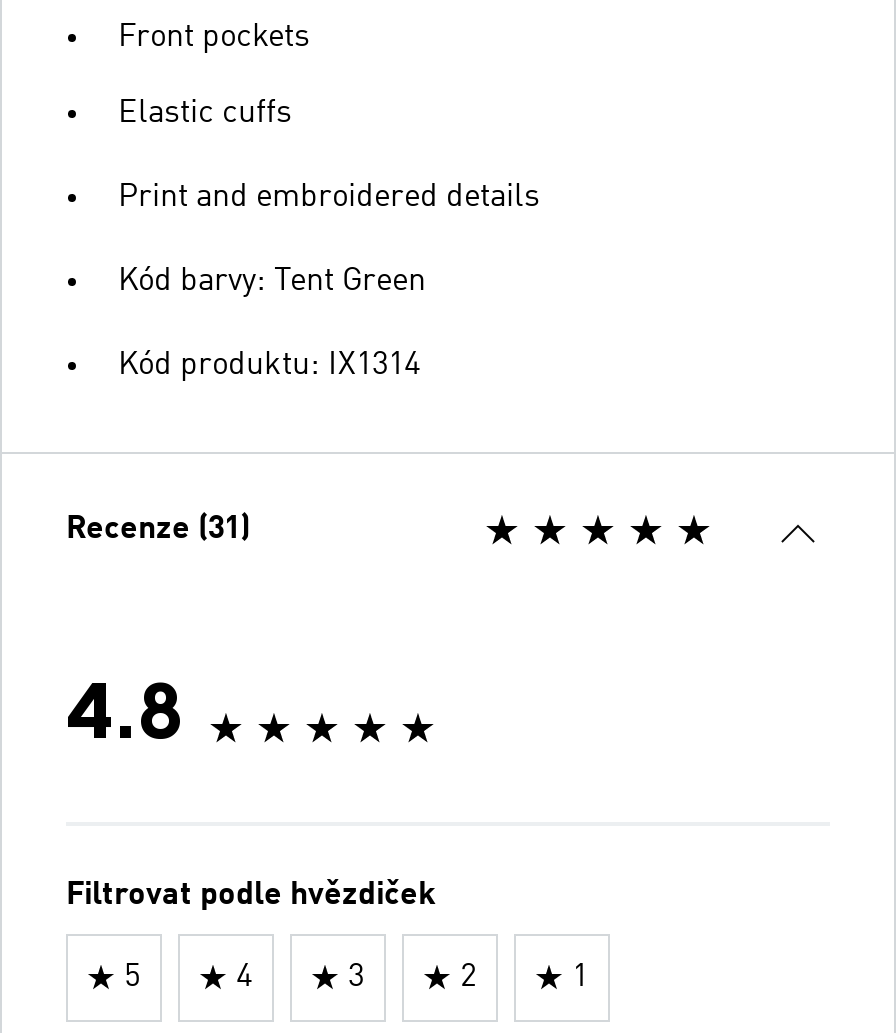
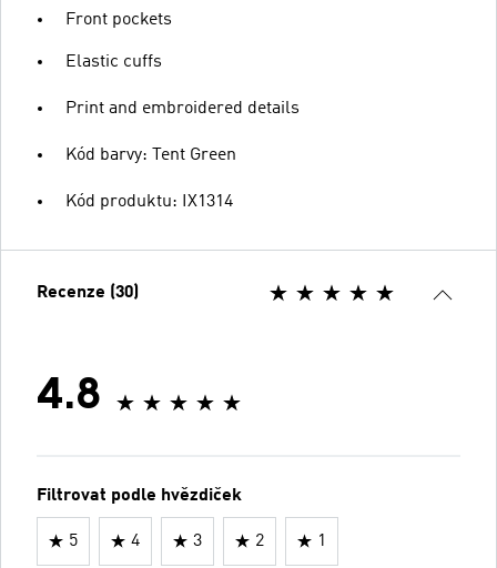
[66,514,250,546] Recenze (31) -> [37,284,139,302] Recenze (30)

